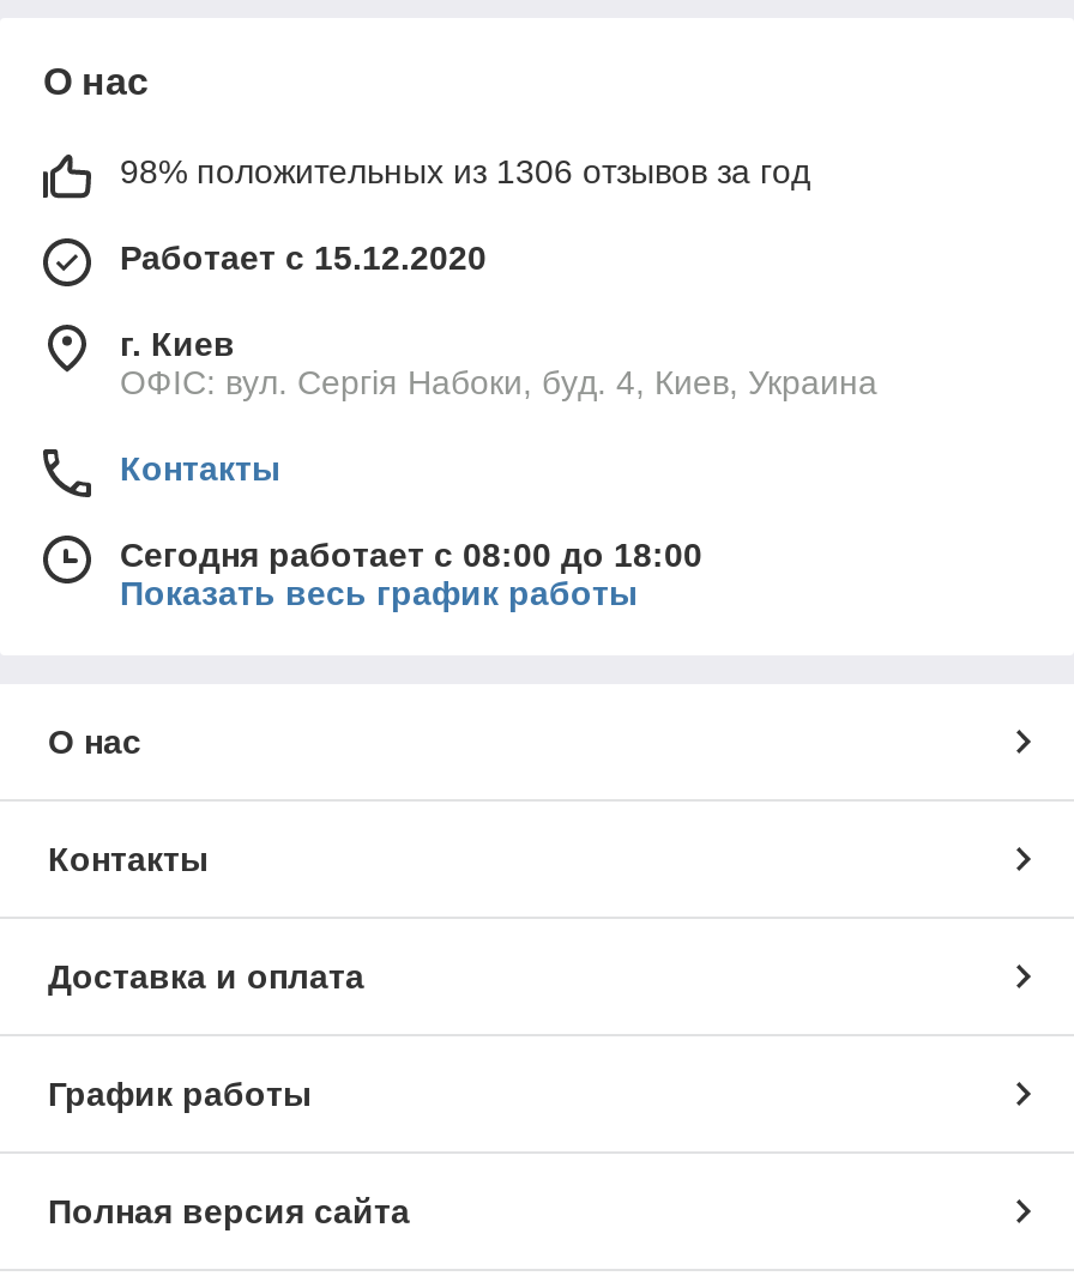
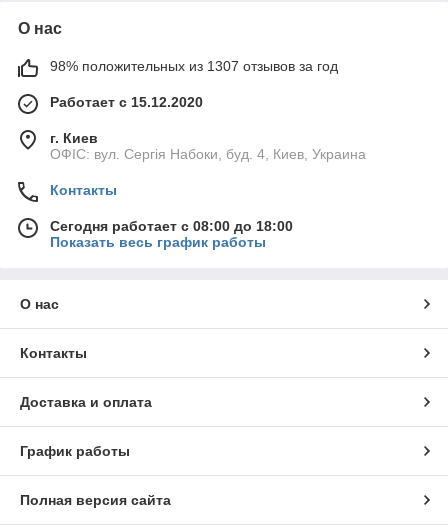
[120,152,810,190] 98% положительных из 1306 отзывов за год -> [50,58,338,74] 98% положительных из 1307 отзывов за год

